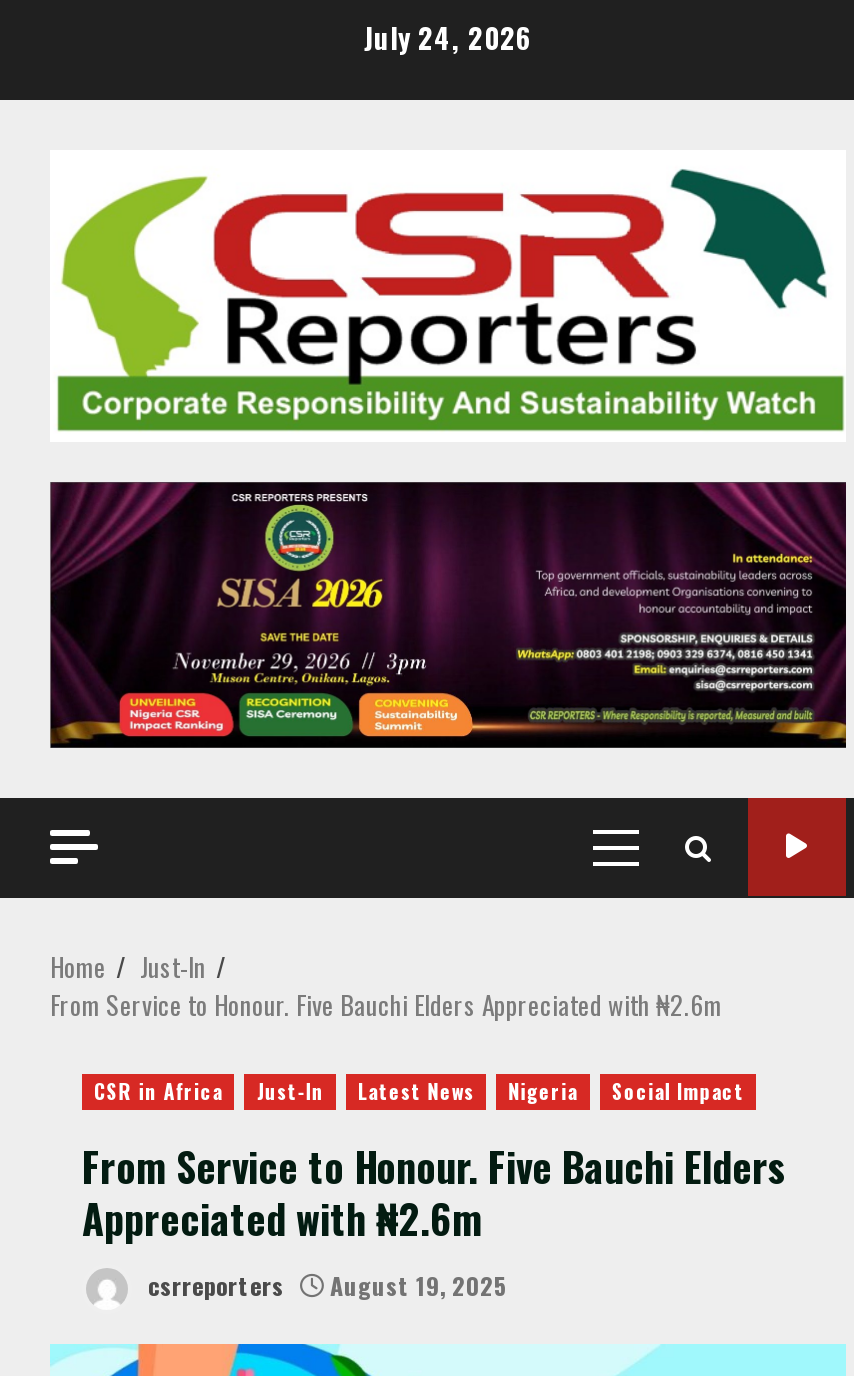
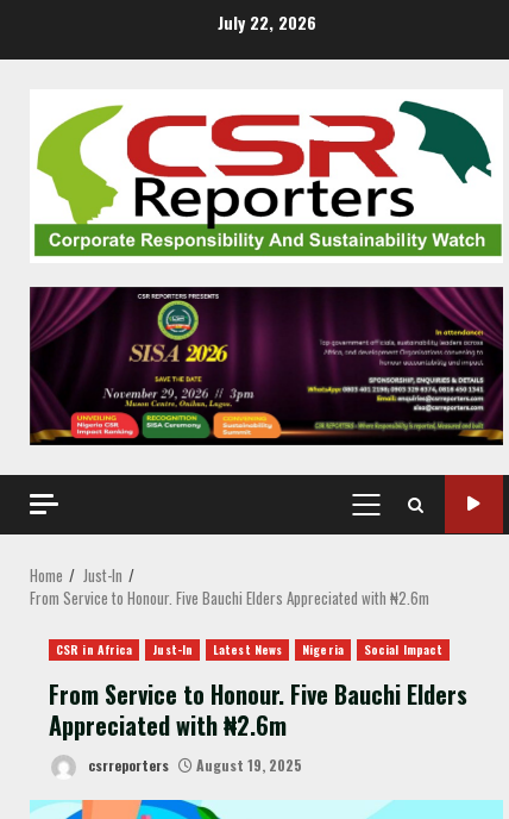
[364,15,532,57] July 24, 2026 -> [217,9,316,34] July 22, 2026

